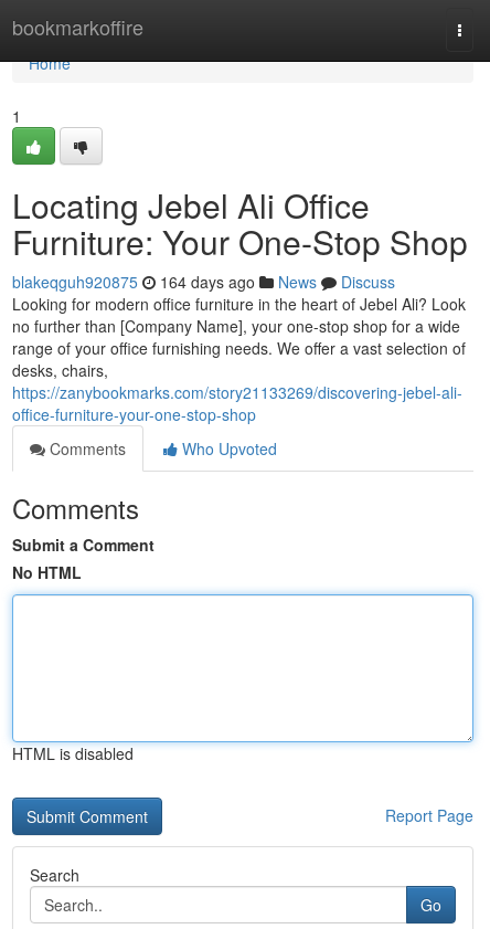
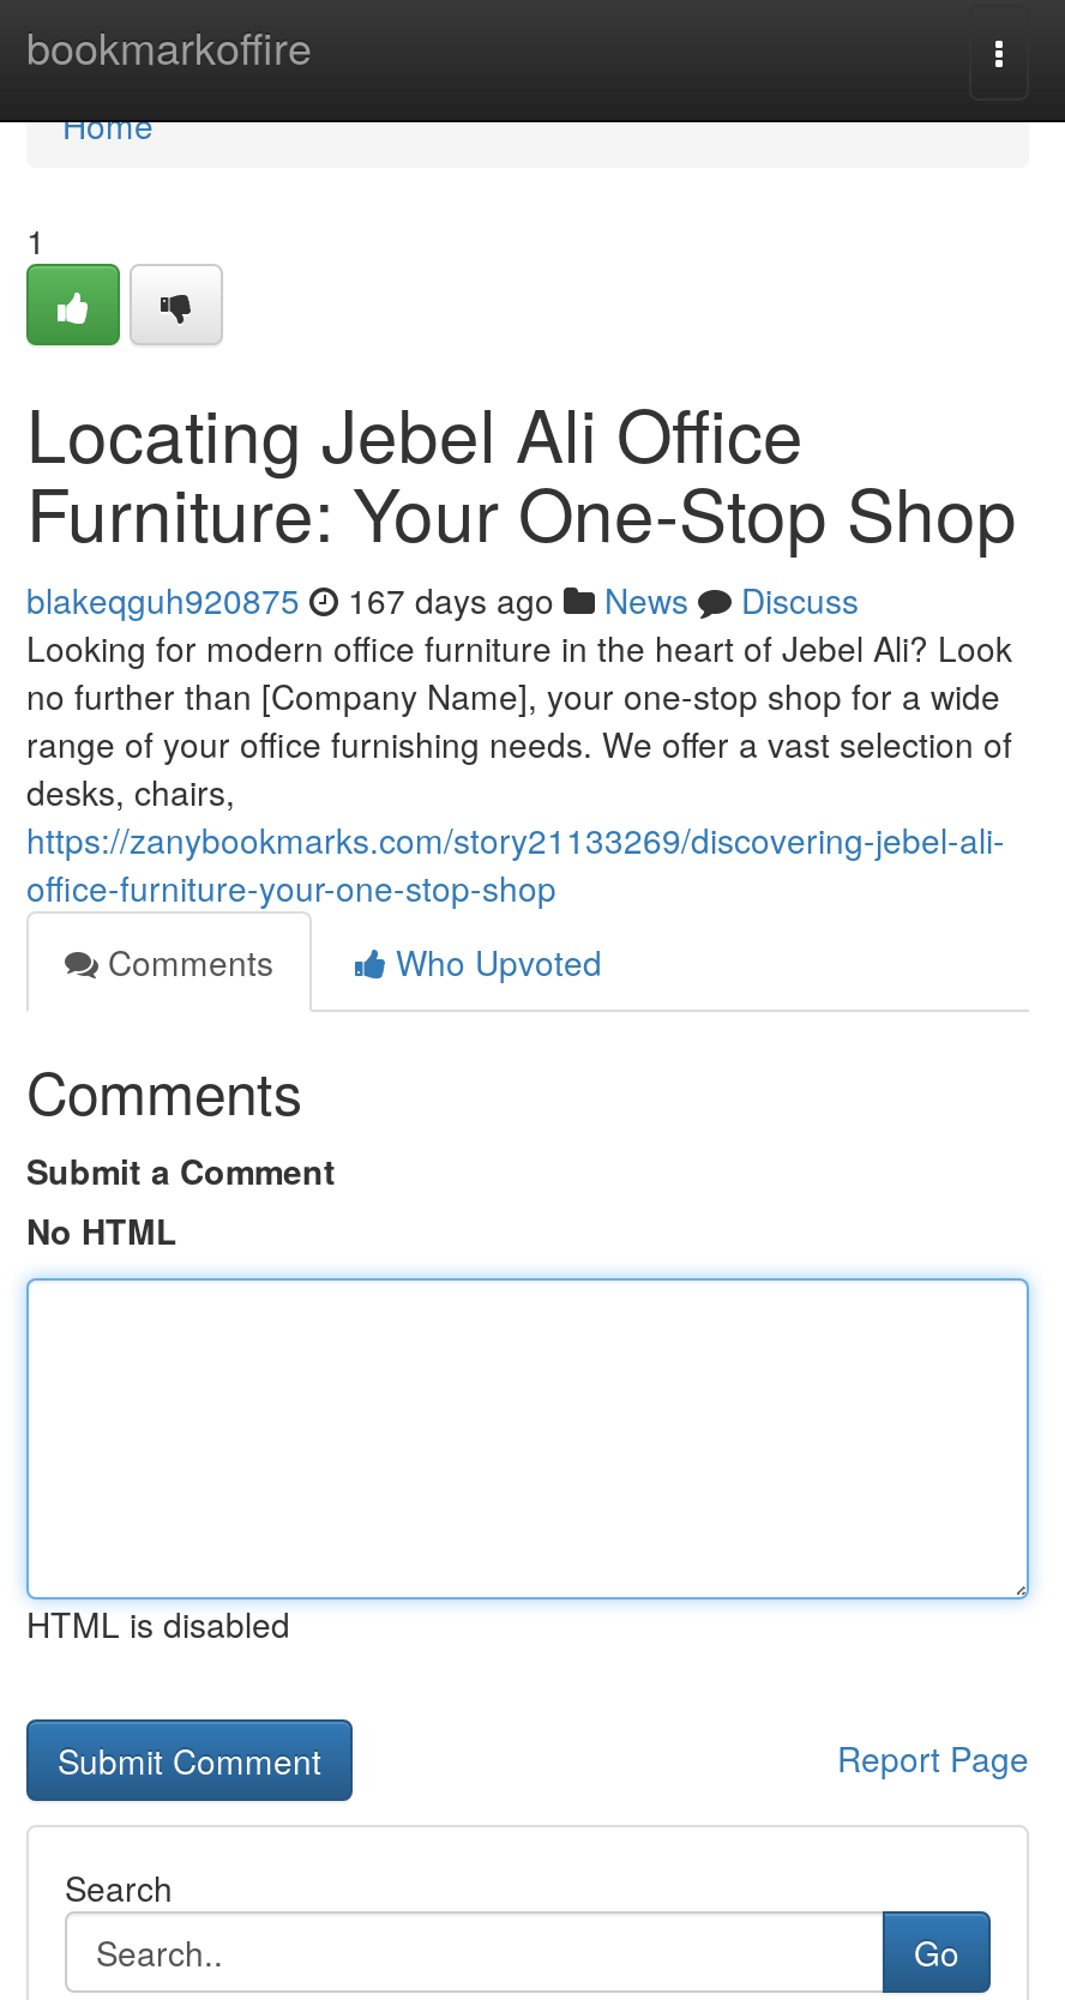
[12,271,395,293] blakeqguh920875 164 days ago News Discuss -> [26,576,859,624] blakeqguh920875 167 days ago News Discuss

